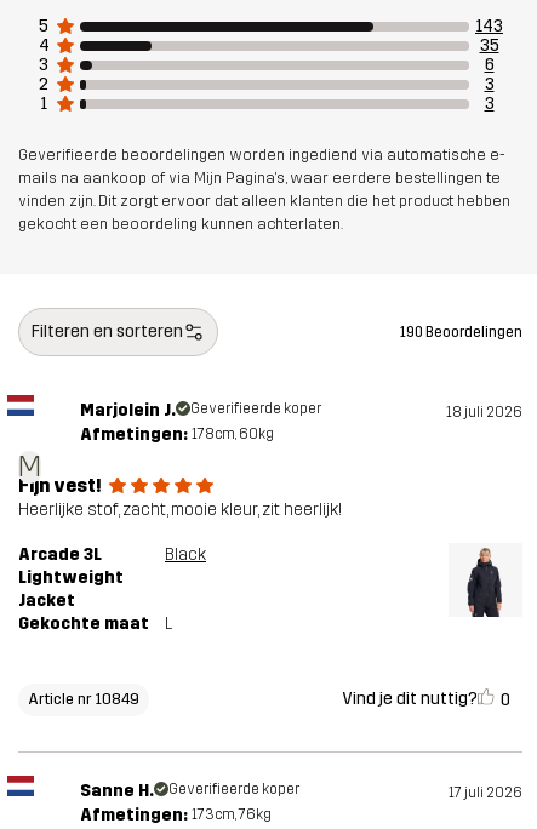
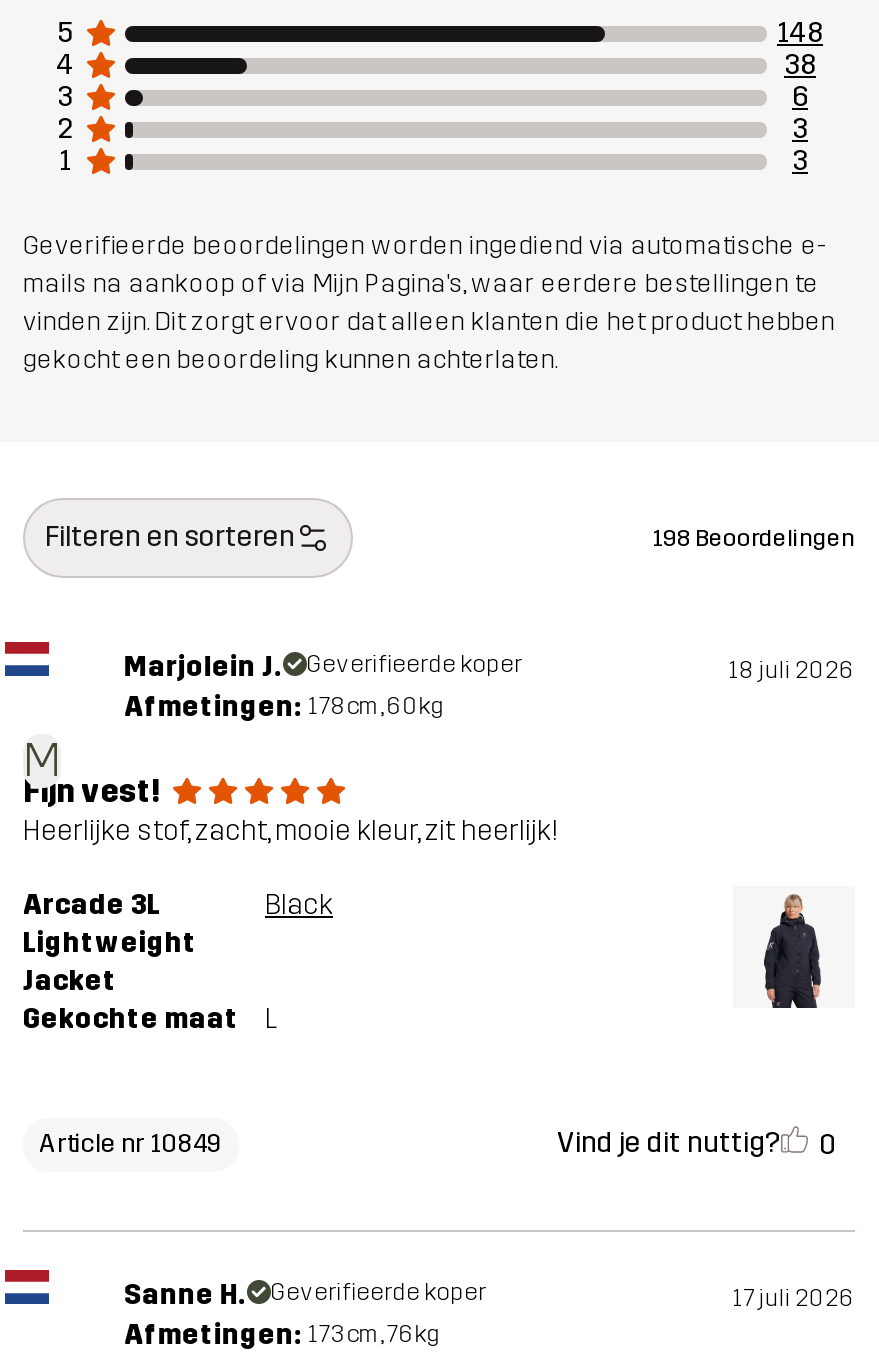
[475,15,503,36] 143 -> [777,15,823,49] 148
[479,35,499,55] 35 -> [784,47,816,81] 38
[400,324,522,341] 190 Beoordelingen -> [653,524,855,552] 198 Beoordelingen

